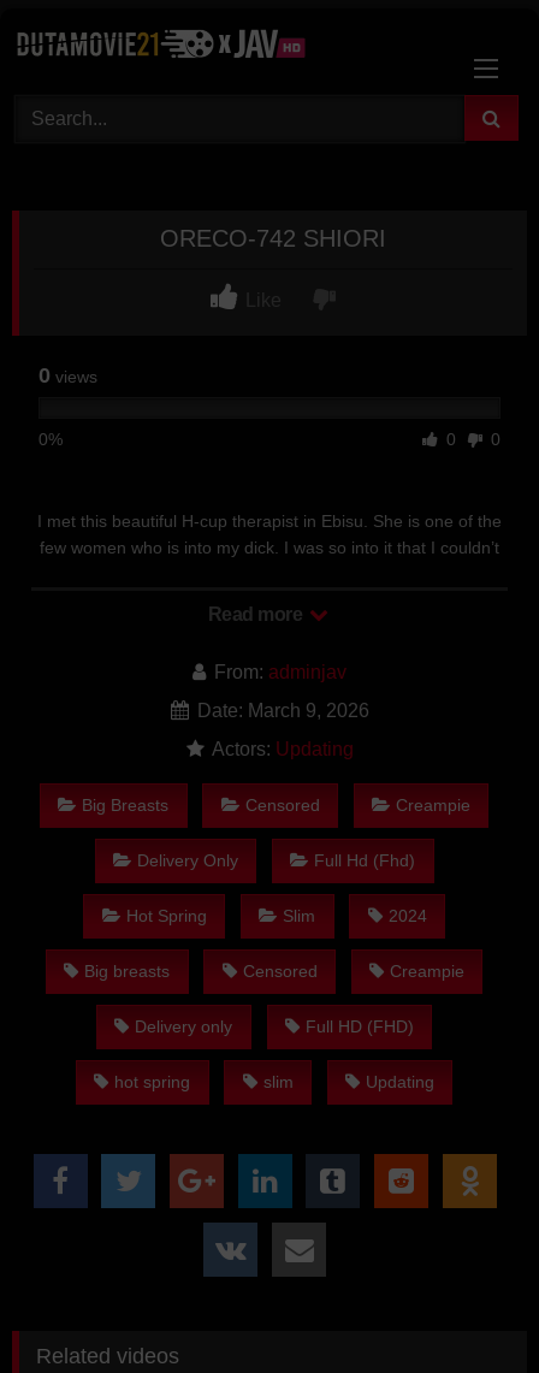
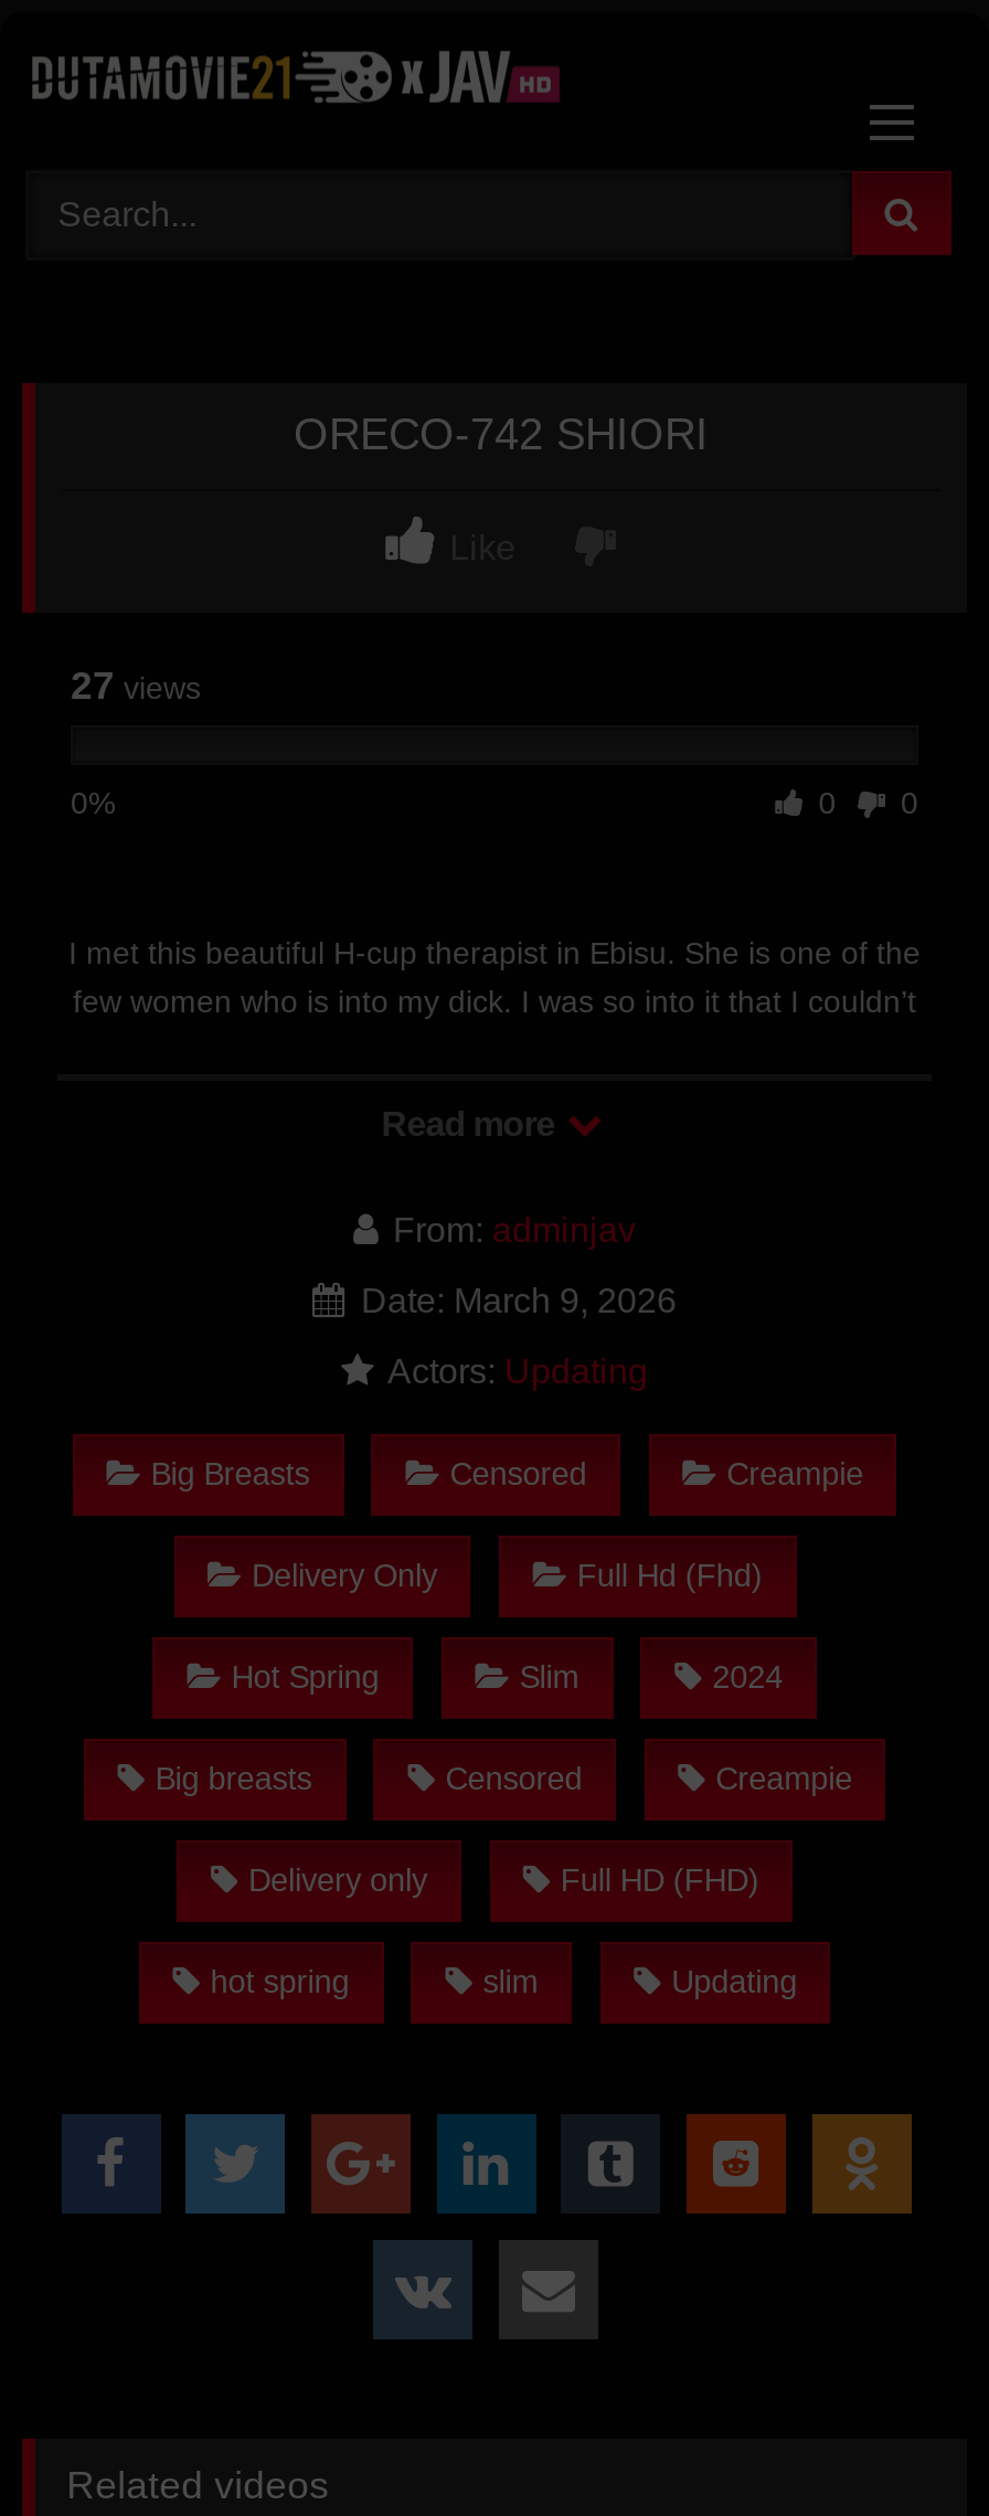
[38,363,97,387] 0 views -> [71,663,201,707] 27 views

